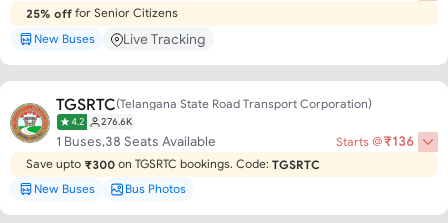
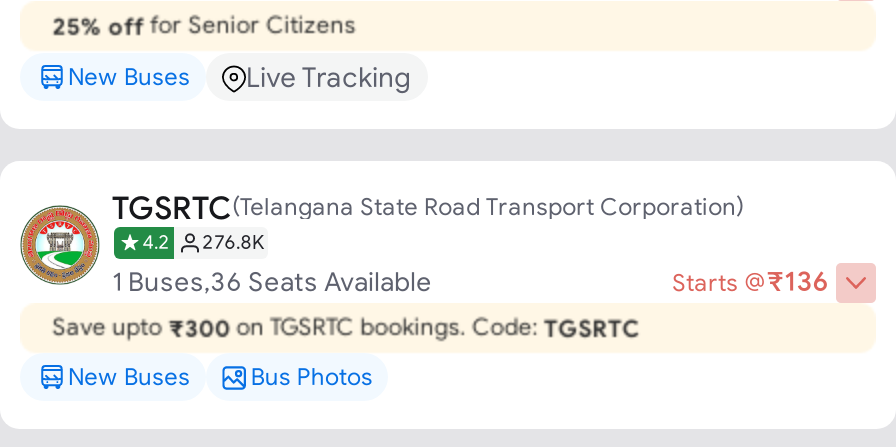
[56,116,216,149] 276.6K | 1 Buses,38 Seats Available -> [112,232,432,296] 276.8K | 1 Buses,36 Seats Available

